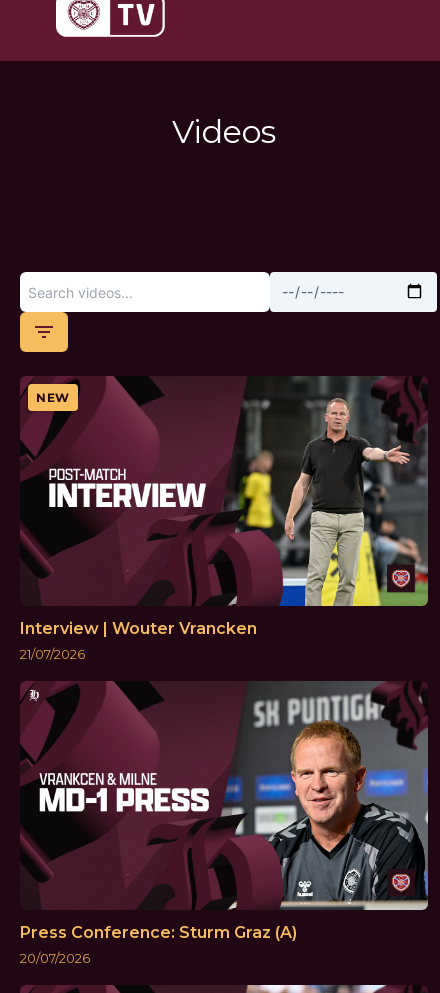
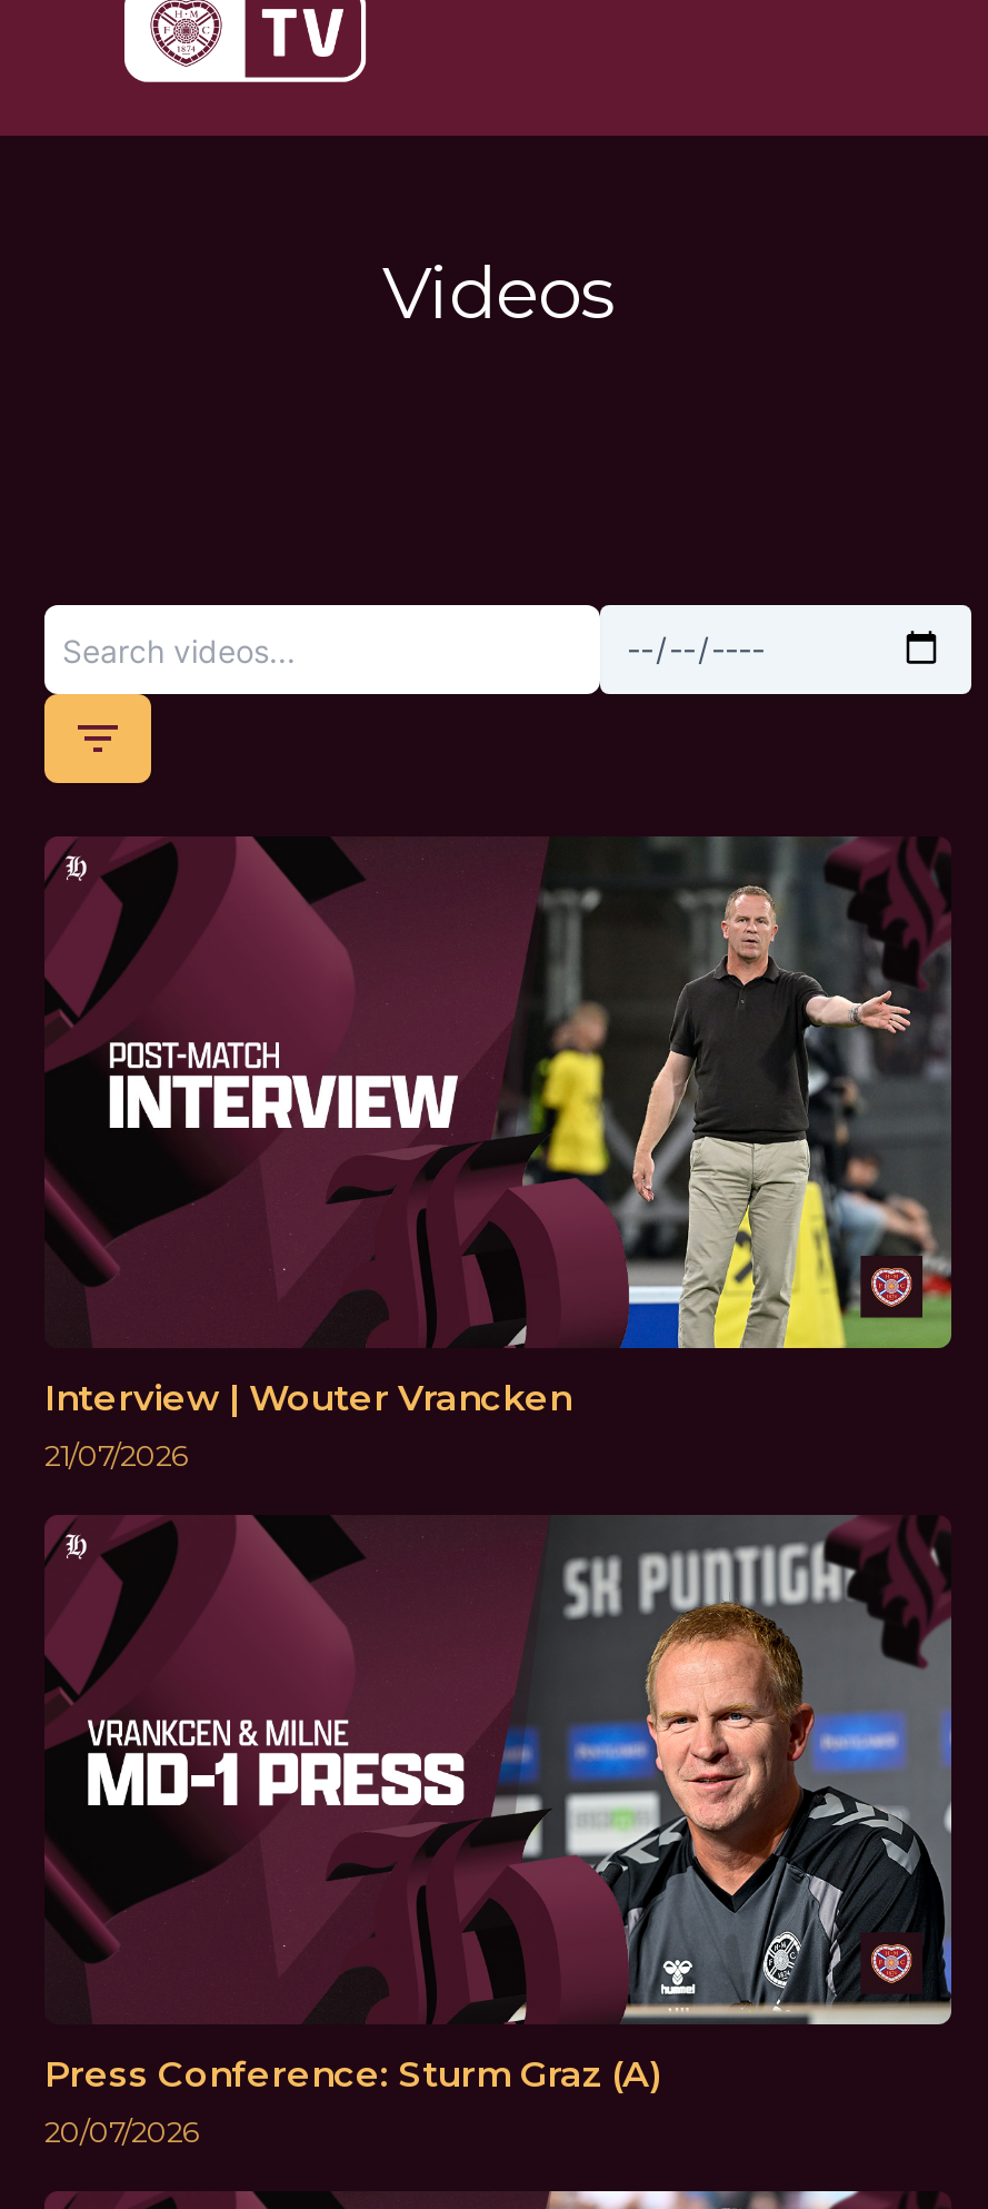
[36,390,69,405] NEW -> none

